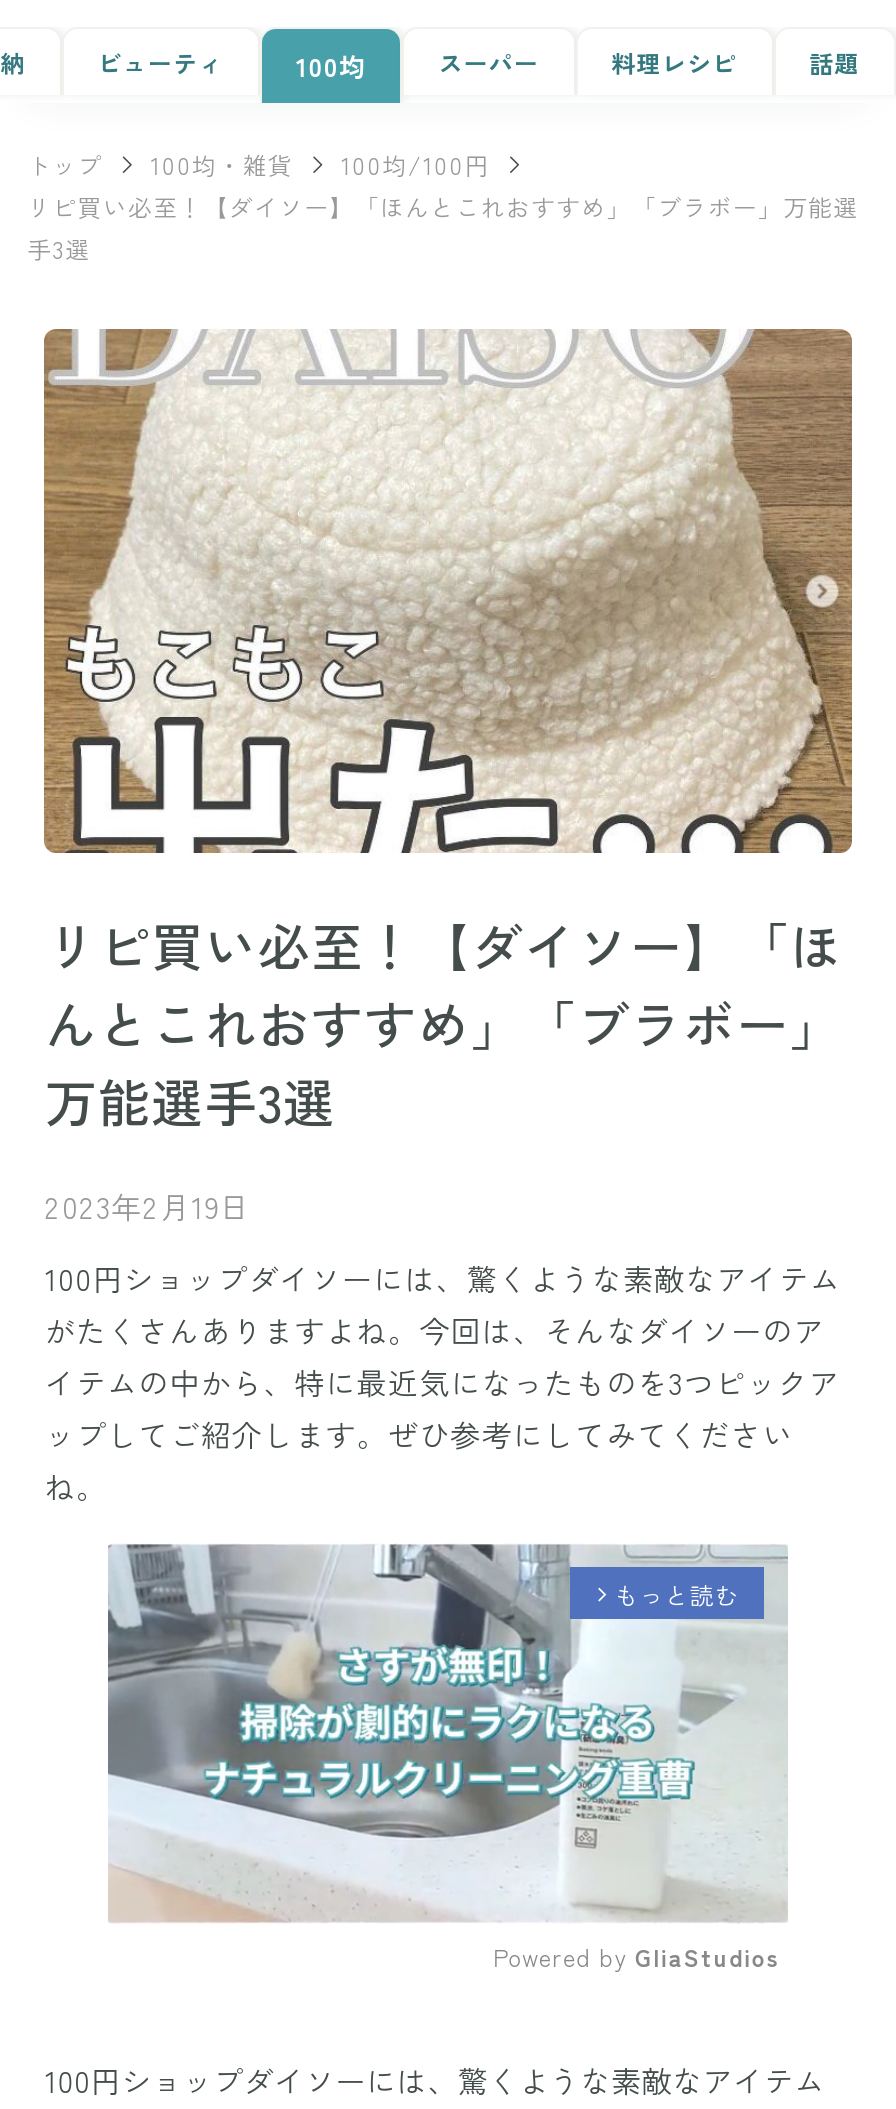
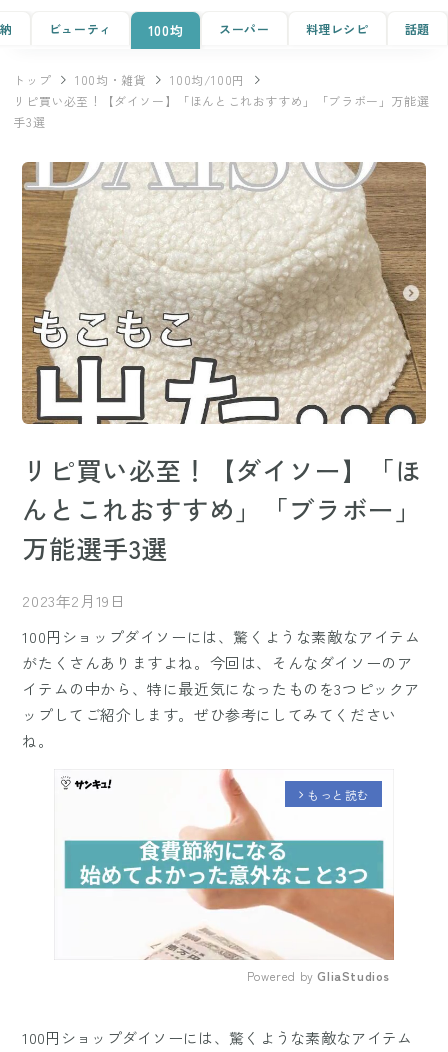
[106,1543,788,1925] [image] -> [54,769,395,961] [image]

